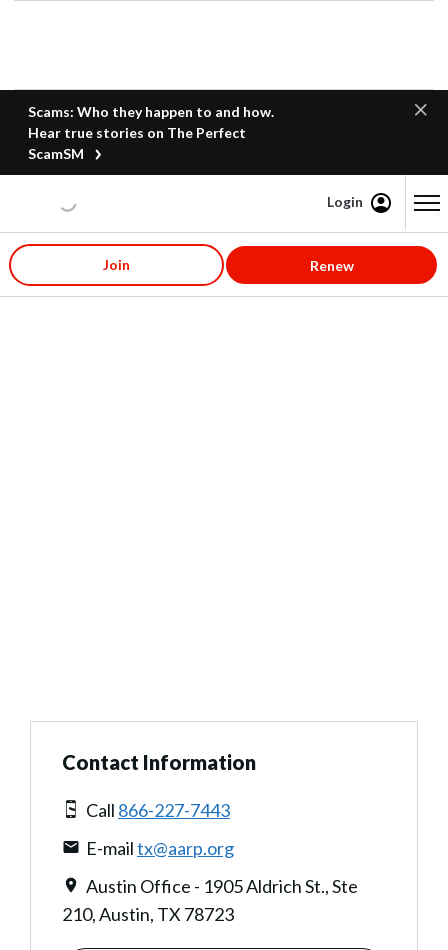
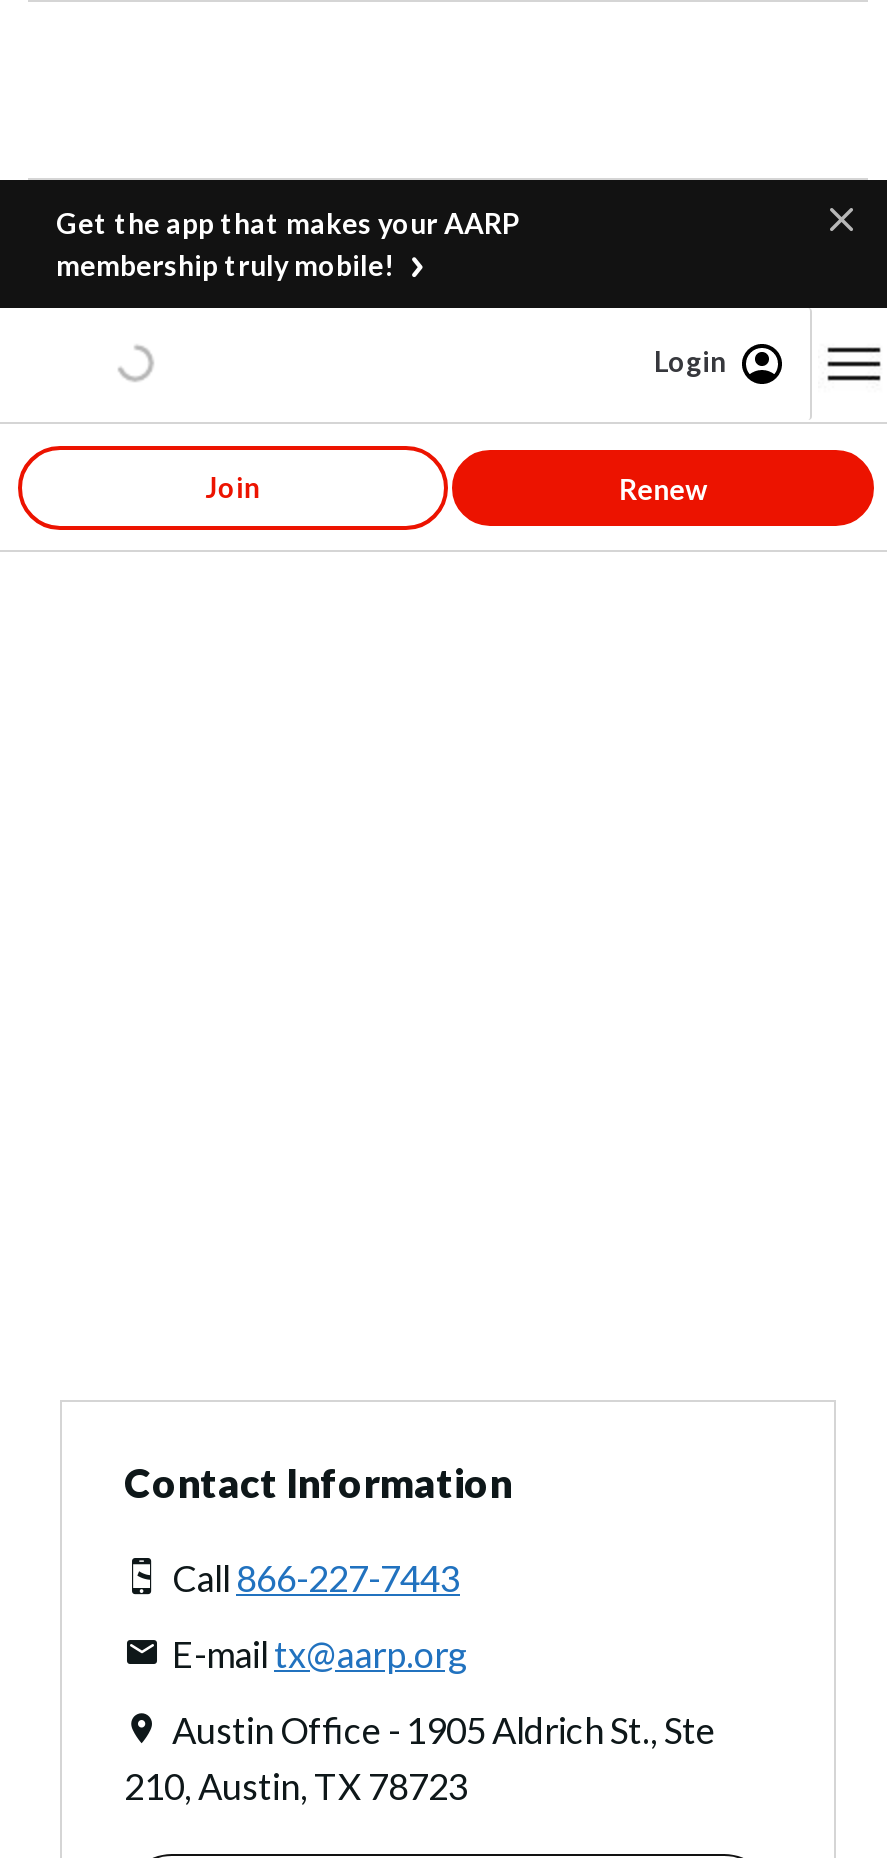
[28,103,274,162] Scams: Who they happen to and how. | Hear true stories on The Perfect | ScamSM -> [56,206,520,282] Get the app that makes your AARP | membership truly mobile!

